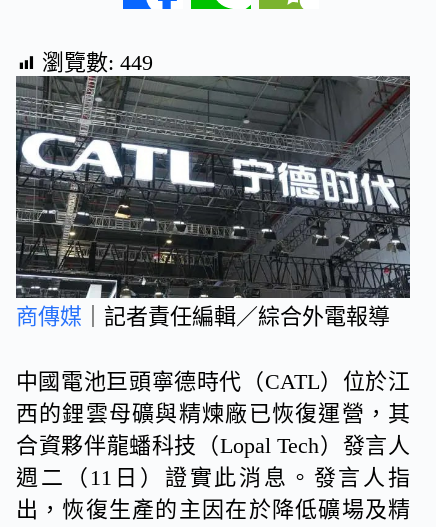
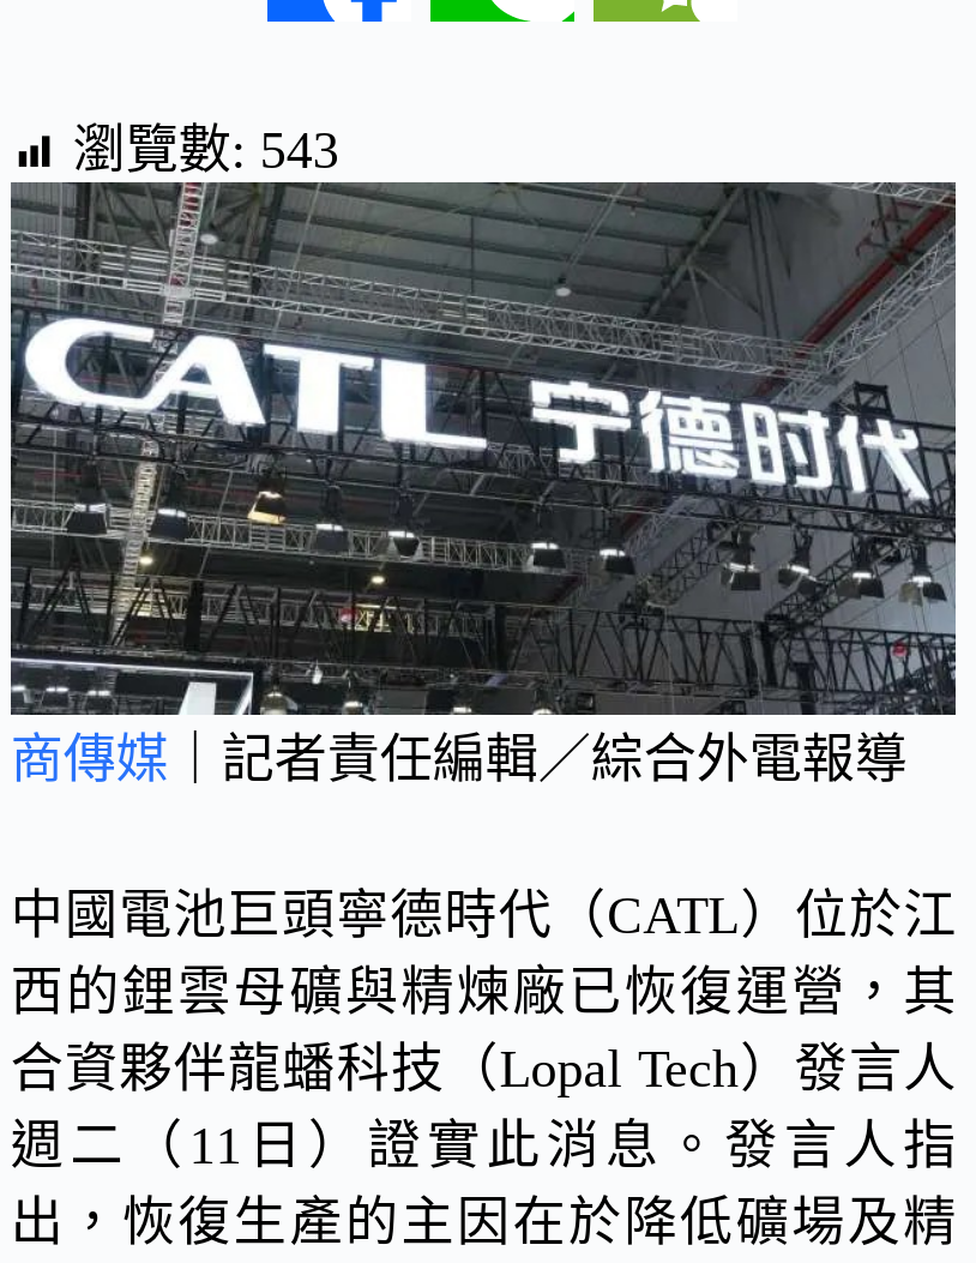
[42,50,153,75] 瀏覽數: 449 -> [73,119,339,179] 瀏覽數: 543

